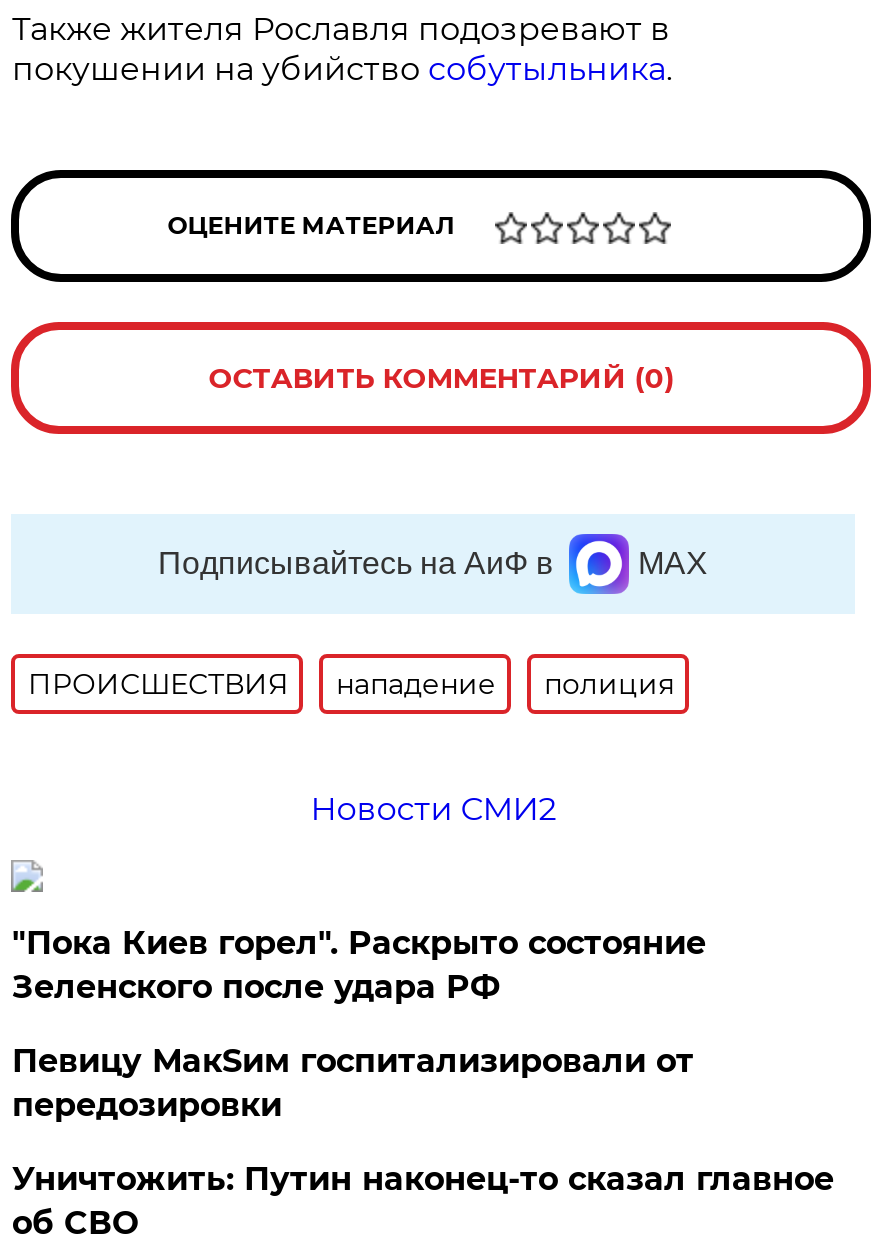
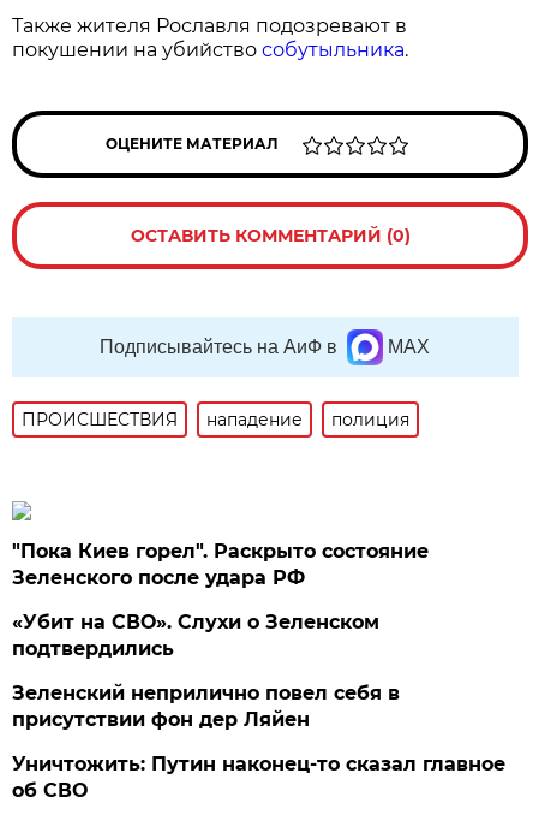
[310,790,556,828] Новости СМИ2 -> none
moved [12,924,706,1006] -> [12,540,429,589]: "Пока Киев горел". Раскрыто состояние | Зеленского после удара РФ
[12,1042,694,1124] Певицу МакSим госпитализировали от | передозировки -> [12,611,400,731] «Убит на СВО». Слухи о Зеленском | подтвердились | Зеленский неприлично повел cебя в | присутствии фон дер Ляйен

